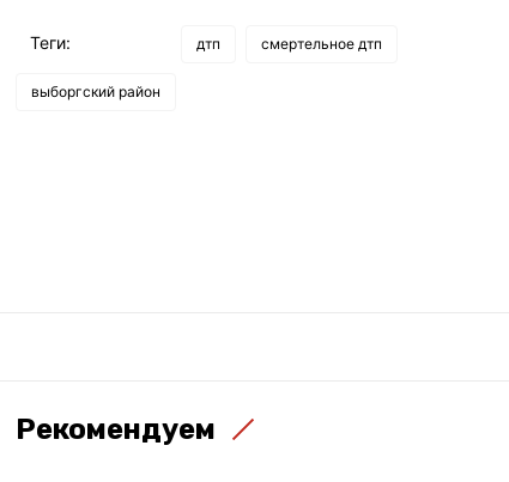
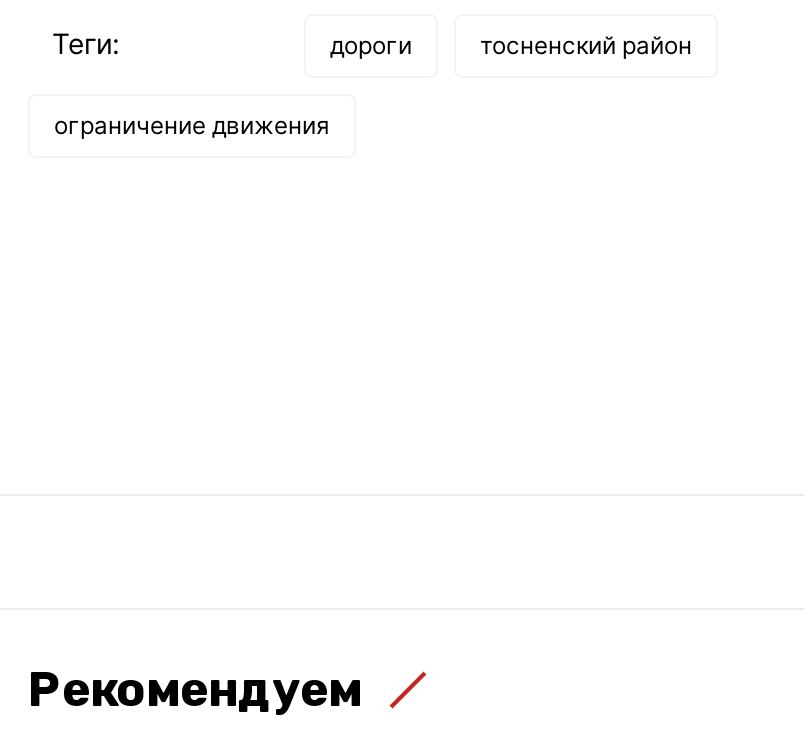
[196,35,382,53] дтп | смертельное дтп -> [330,29,692,59] дороги | тосненский район
[31,83,160,101] выборгский район -> [54,109,330,139] ограничение движения

